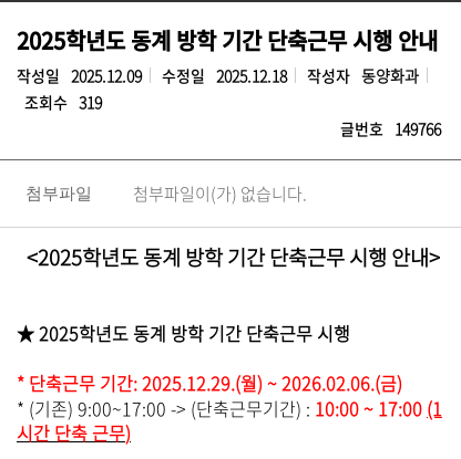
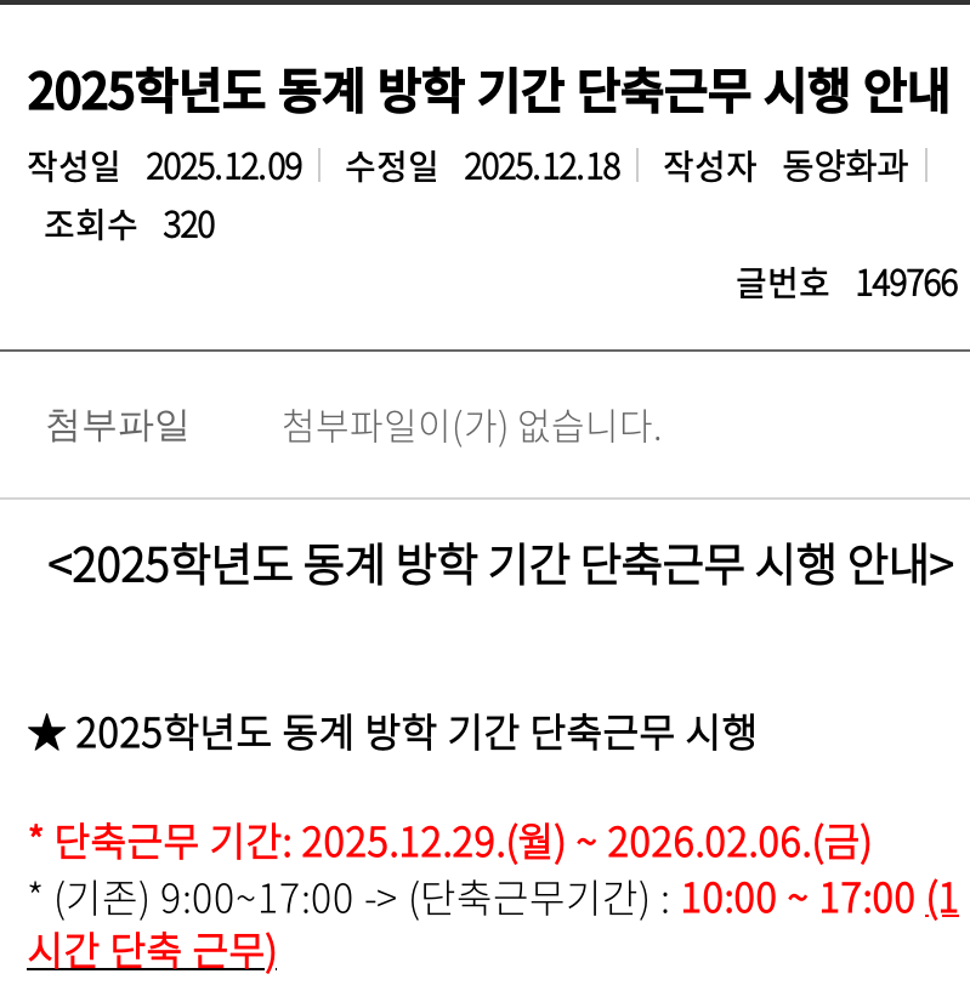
[24,91,102,113] 조회수 319 -> [44,199,214,247] 조회수 320

